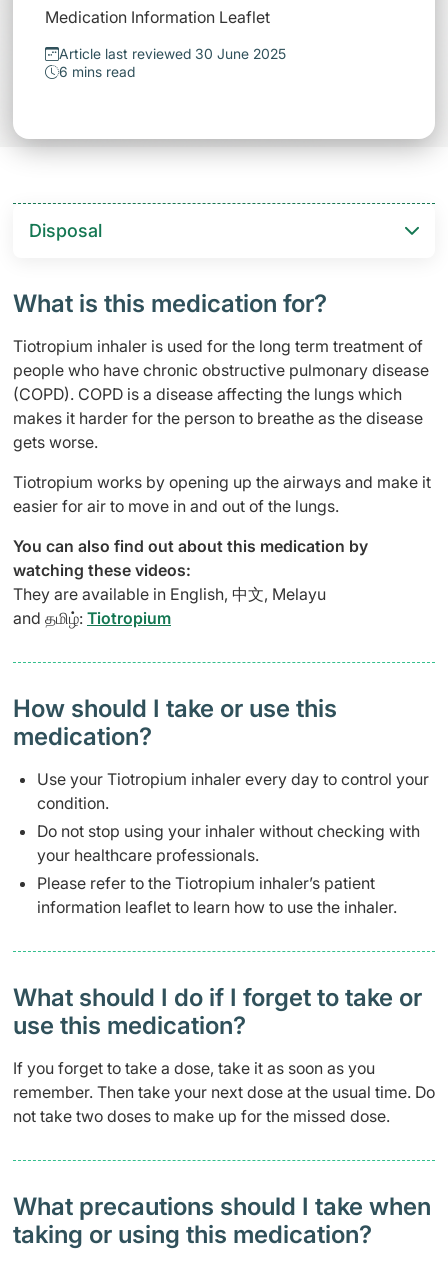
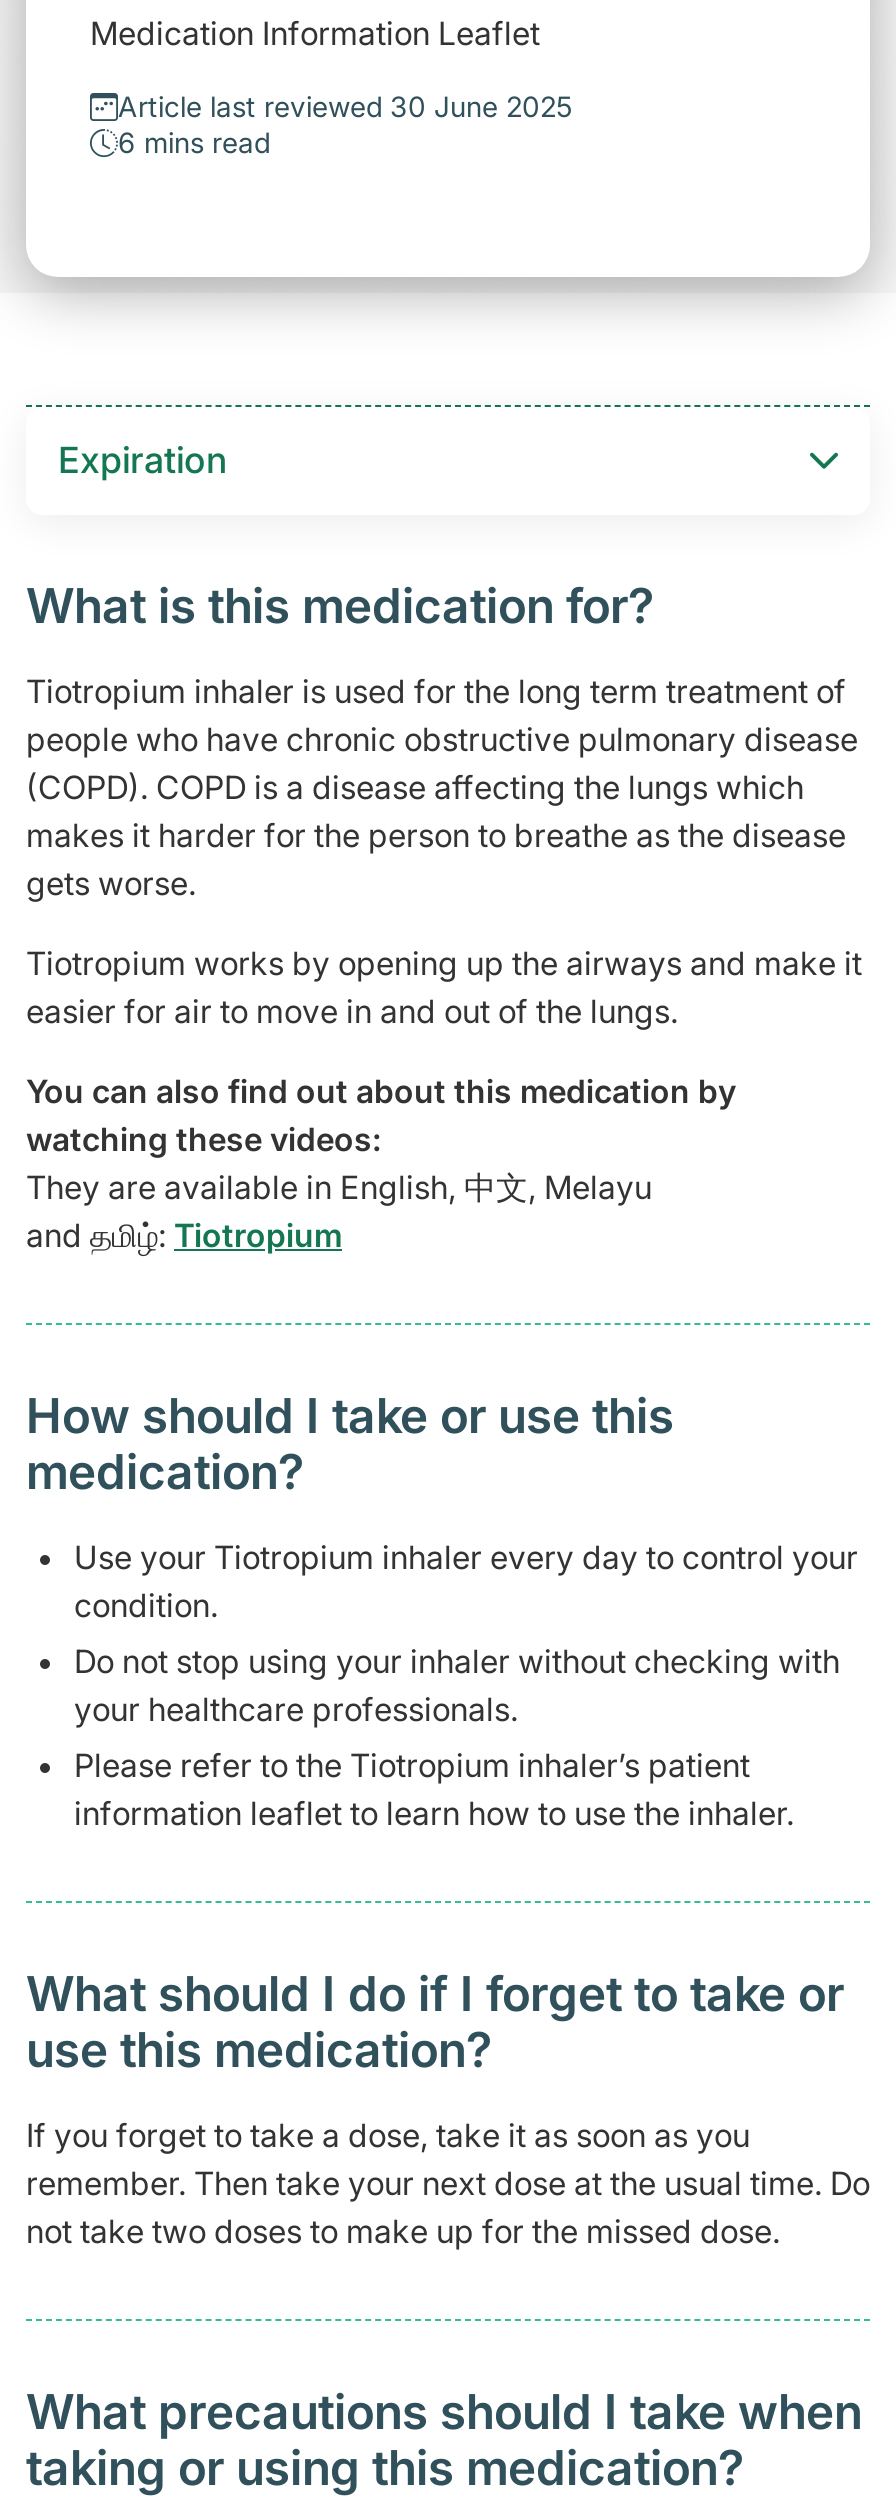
[29,220,102,241] Disposal -> [58,439,228,481] Expiration

